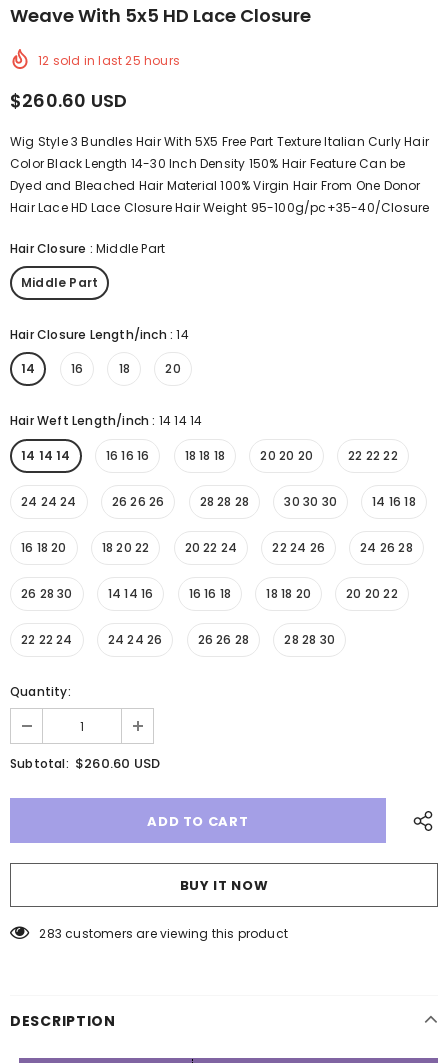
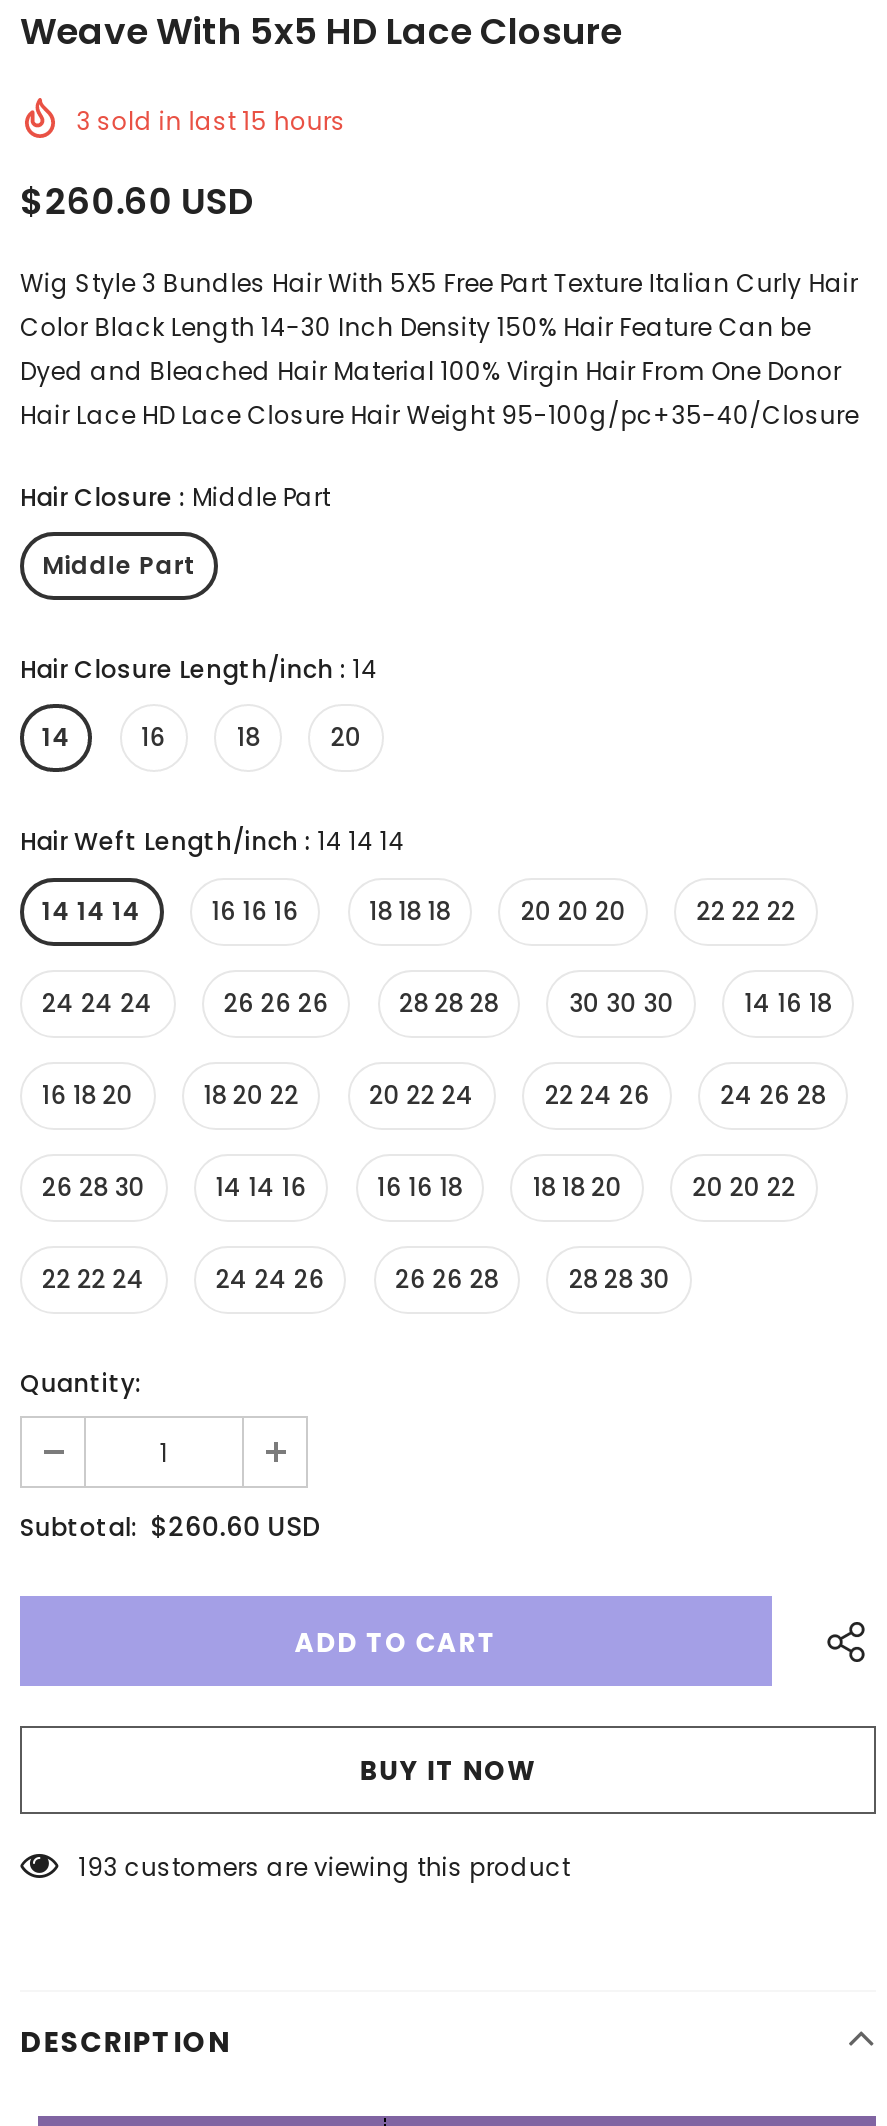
[38,52,180,69] 12 sold in last 25 hours -> [76,104,346,138] 3 sold in last 15 hours
[39,925,288,942] 283 customers are viewing this product -> [79,1849,570,1883] 193 customers are viewing this product

